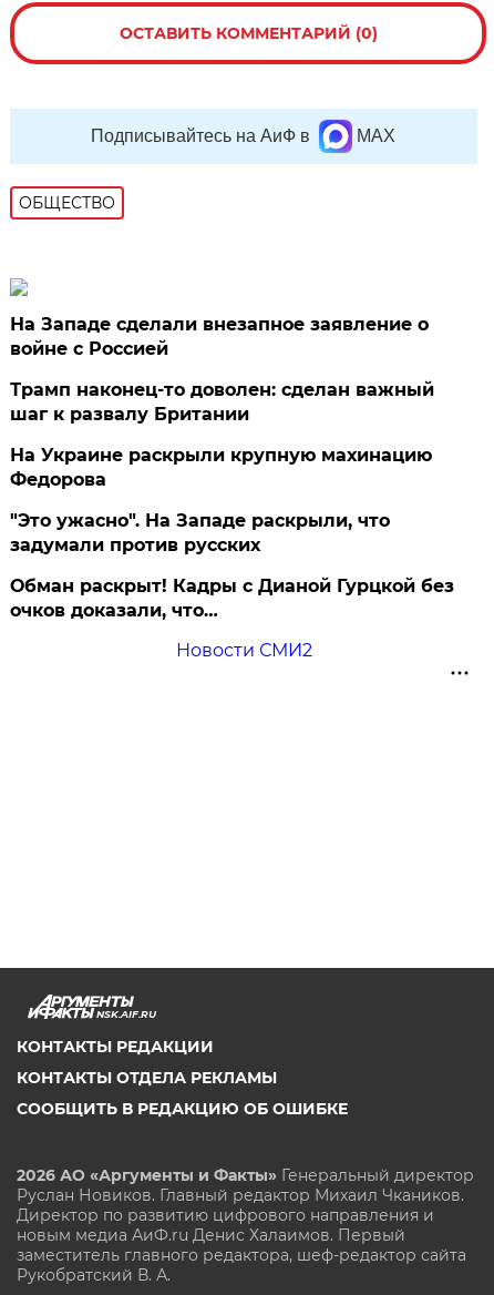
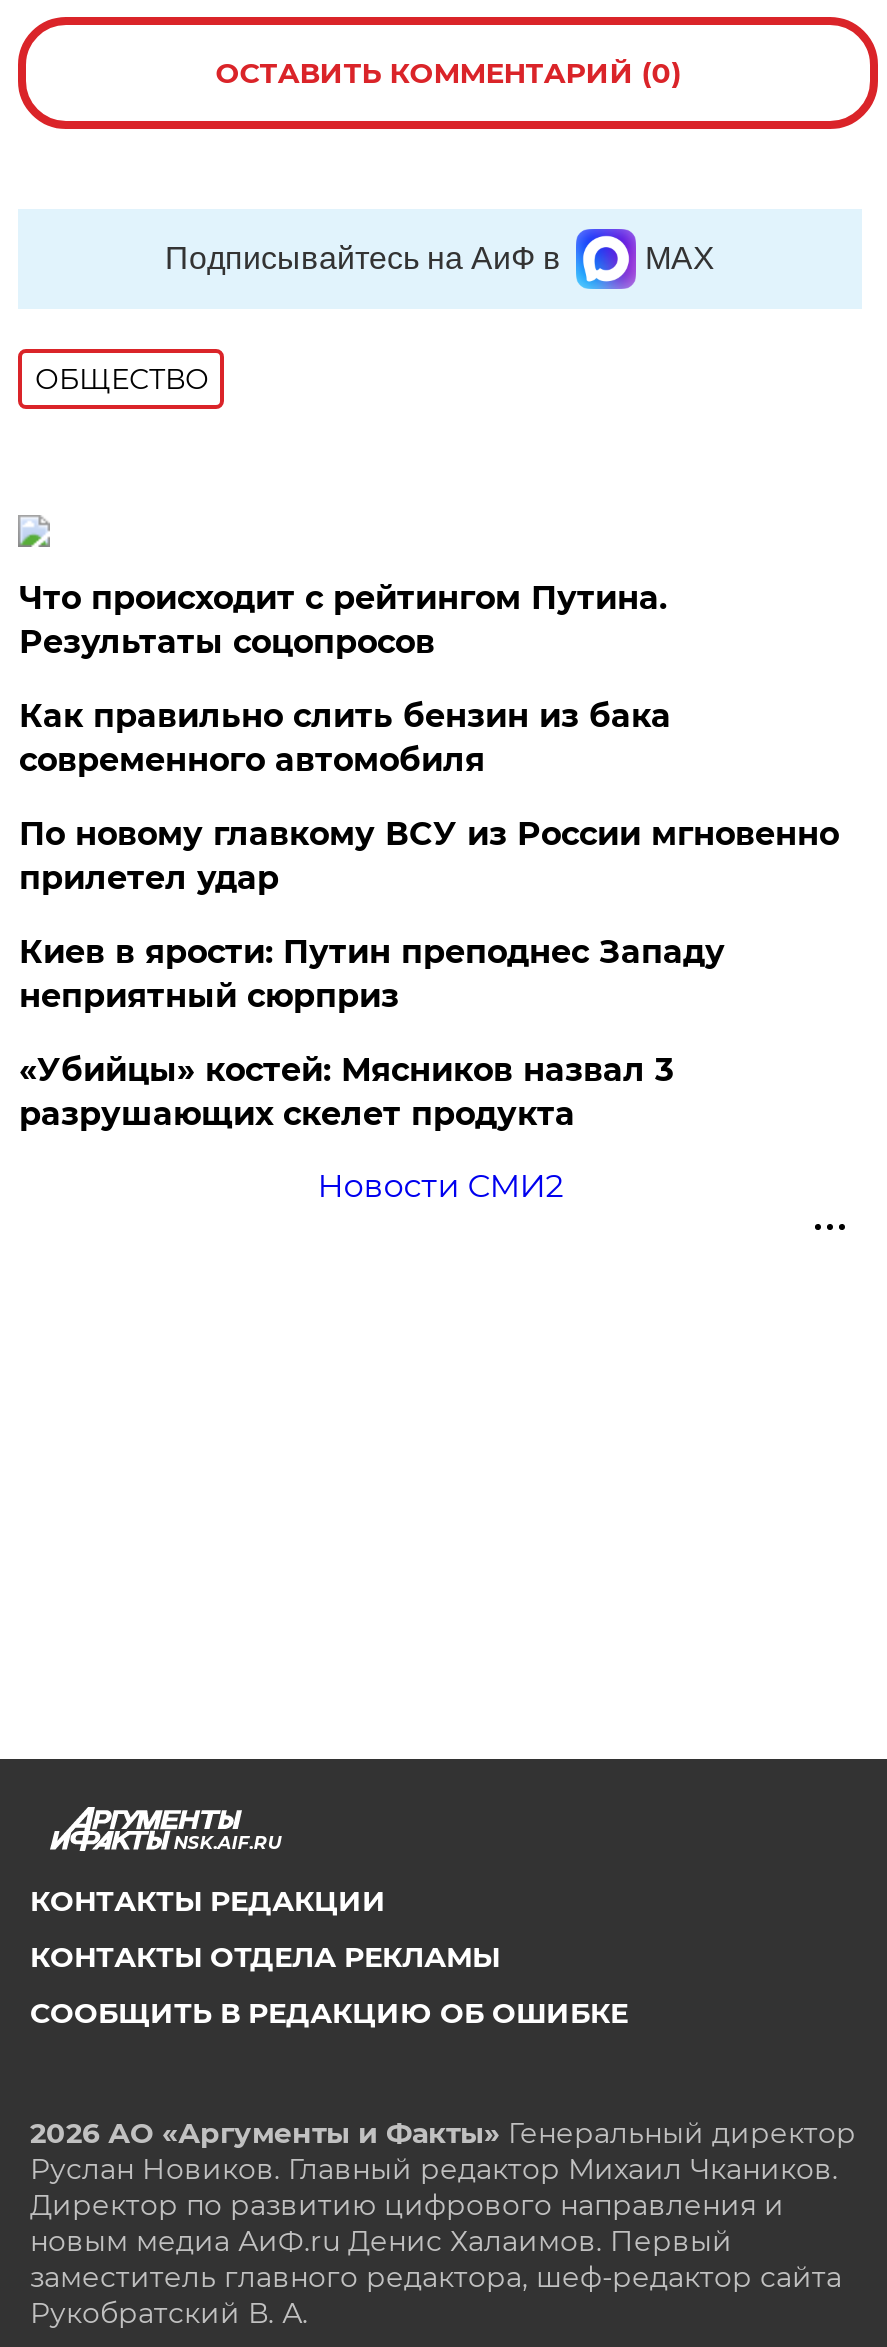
[10,314,429,359] На Западе сделали внезапное заявление о | войне с Россией -> [19,579,667,661] Что происходит с рейтингом Путина. | Результаты соцопросов
[10,379,435,424] Трамп наконец-то доволен: сделан важный | шаг к развалу Британии -> [19,697,671,779] Как правильно слить бензин из бака | современного автомобиля
[10,444,432,490] На Украине раскрыли крупную махинацию | Федорова -> [19,815,839,897] По новому главкому ВСУ из России мгновенно | прилетел удар
[10,510,390,555] "Это ужасно". На Западе раскрыли, что | задумали против русских -> [19,933,725,1015] Киев в ярости: Путин преподнес Западу | неприятный сюрприз
[10,575,455,621] Обман раскрыт! Кадры с Дианой Гурцкой без | очков доказали, что… -> [19,1051,673,1133] «Убийцы» костей: Мясников назвал 3 | разрушающих скелет продукта

